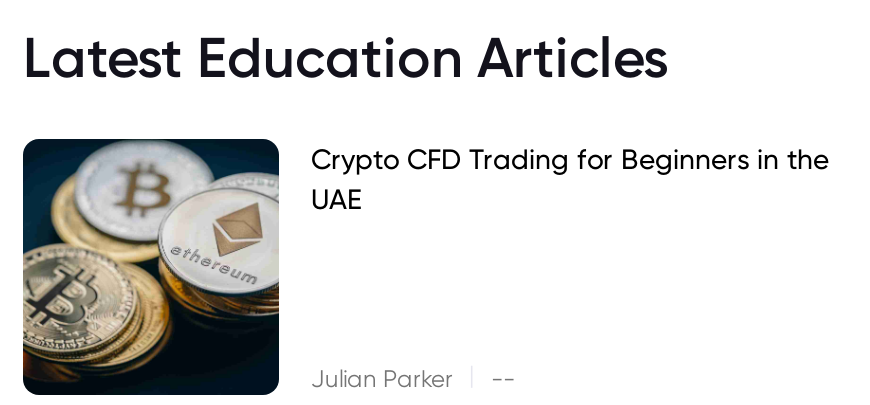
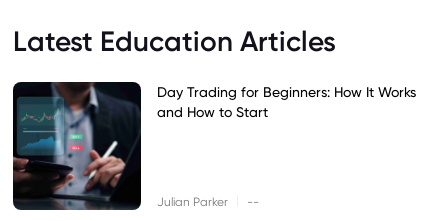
[21,139,829,395] [image] | Crypto CFD Trading for Beginners in the | UAE -> [12,82,416,211] [image] | Day Trading for Beginners: How It Works | and How to Start

